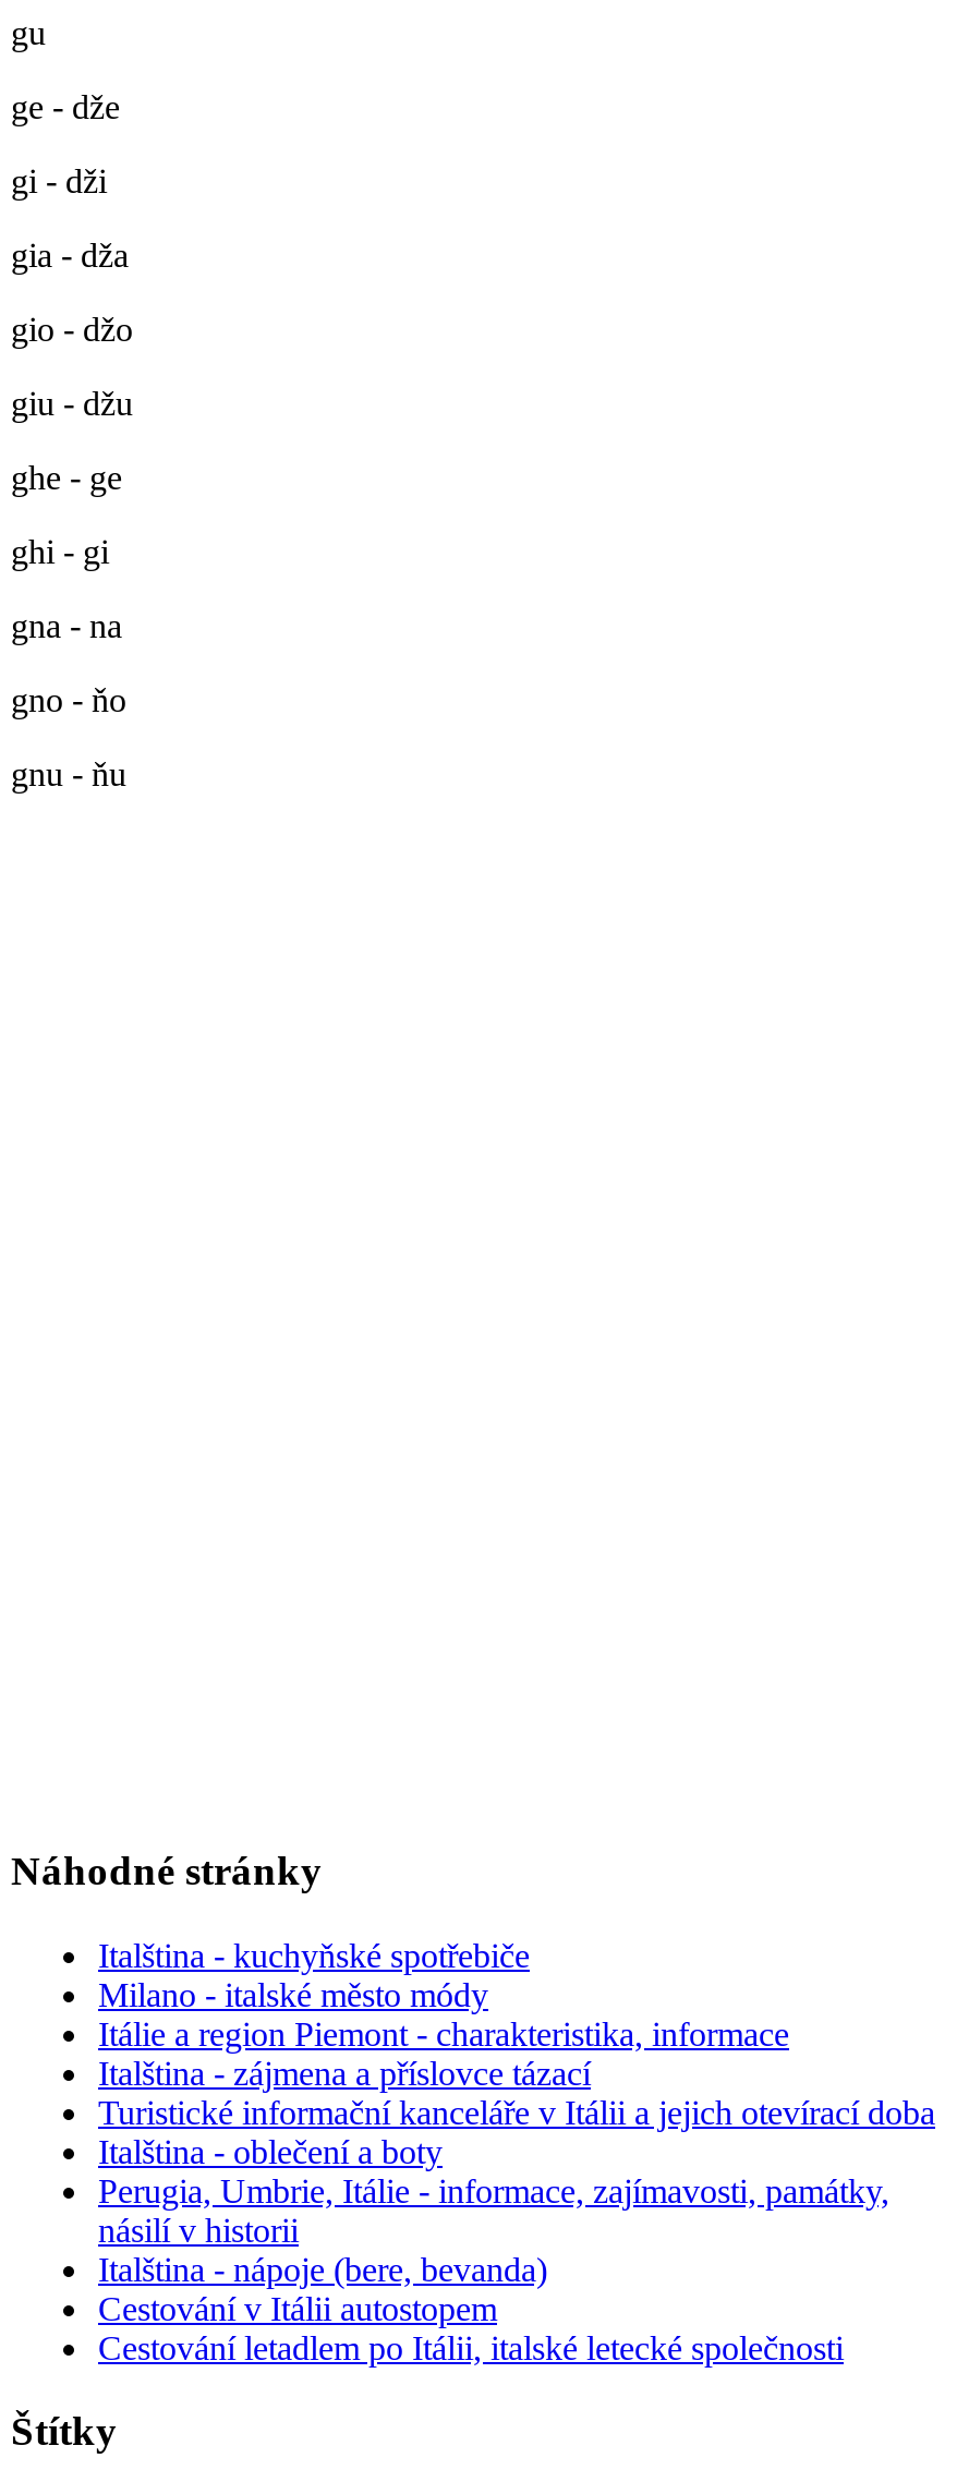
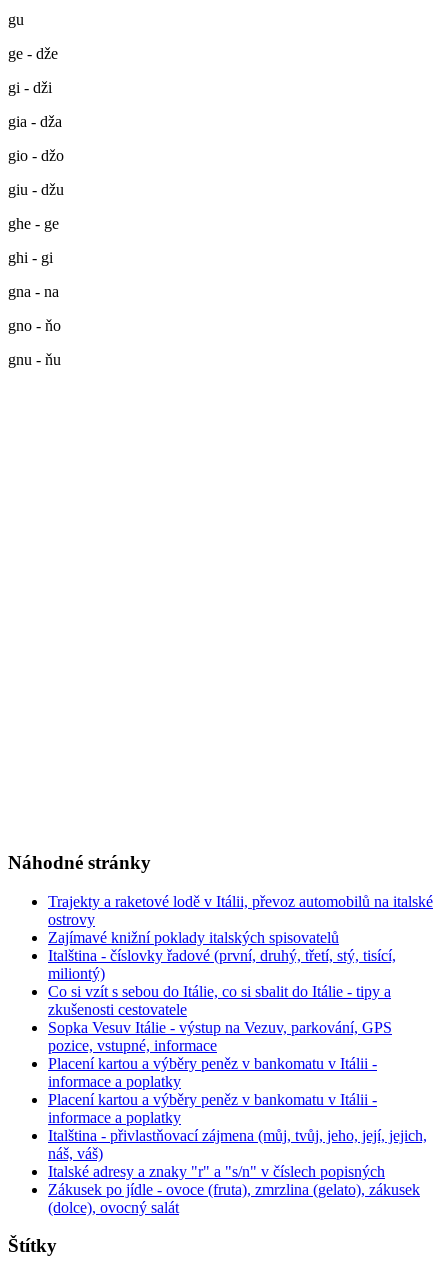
[98,1936,935,2366] Italština - kuchyňské spotřebiče | Milano - italské město módy | Itálie a region Piemont - charakteristika, informace | Italština - zájmena a příslovce tázací | Turistické informační kanceláře v Itálii a jejich otevírací doba | Italština - oblečení a boty | Perugia, Umbrie, Itálie - informace, zajímavosti, památky, | násilí v historii | Italština - nápoje (bere, bevanda) | Cestování v Itálii autostopem | Cestování letadlem po Itálii, italské letecké společnosti -> [48,893,433,1216] Trajekty a raketové lodě v Itálii, převoz automobilů na italské | ostrovy | Zajímavé knižní poklady italských spisovatelů | Italština - číslovky řadové (první, druhý, třetí, stý, tisící, | miliontý) | Co si vzít s sebou do Itálie, co si sbalit do Itálie - tipy a | zkušenosti cestovatele | Sopka Vesuv Itálie - výstup na Vezuv, parkování, GPS | pozice, vstupné, informace | Placení kartou a výběry peněz v bankomatu v Itálii - | informace a poplatky | Placení kartou a výběry peněz v bankomatu v Itálii - | informace a poplatky | Italština - přivlastňovací zájmena (můj, tvůj, jeho, její, jejich, | náš, váš) | Italské adresy a znaky "r" a "s/n" v číslech popisných | Zákusek po jídle - ovoce (fruta), zmrzlina (gelato), zákusek | (dolce), ovocný salát

